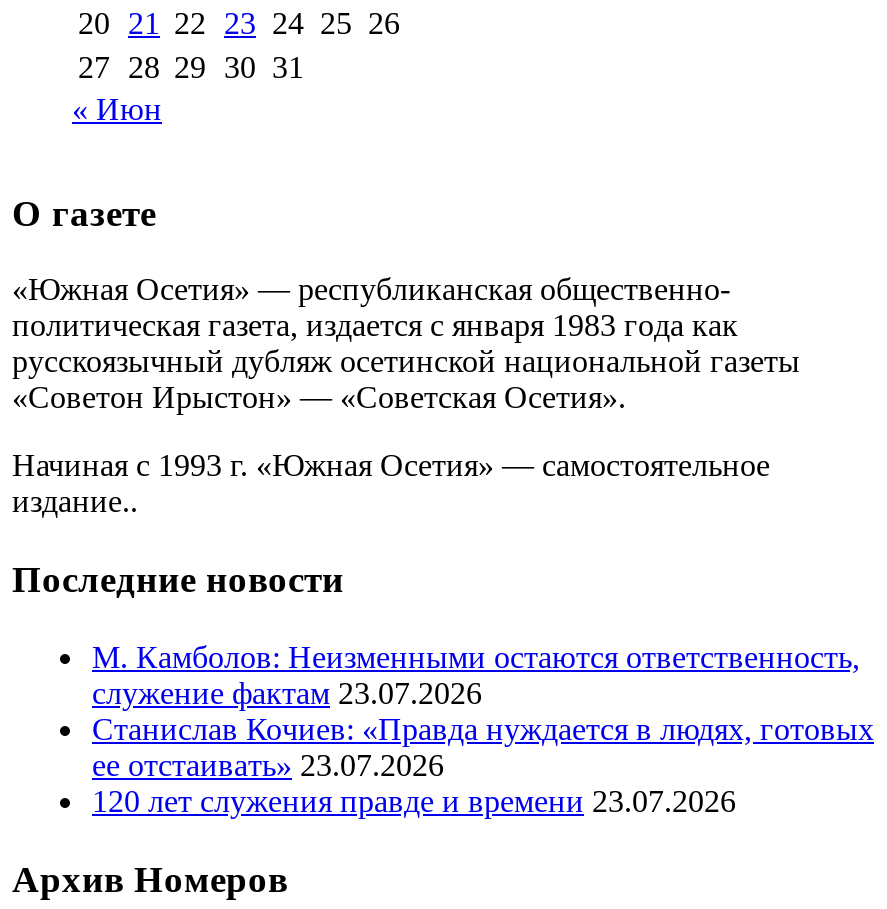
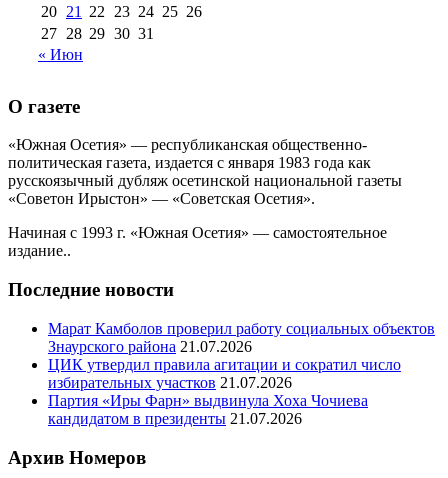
[92,640,874,818] М. Камболов: Неизменными остаются ответственность, | служение фактам 23.07.2026 | Станислав Кочиев: «Правда нуждается в людях, готовых | ее отстаивать» 23.07.2026 | 120 лет служения правде и времени 23.07.2026 -> [48,320,435,427] Марат Камболов проверил работу социальных объектов | Знаурского района 21.07.2026 | ЦИК утвердил правила агитации и сократил число | избирательных участков 21.07.2026 | Партия «Иры Фарн» выдвинула Хоха Чочиева | кандидатом в президенты 21.07.2026

